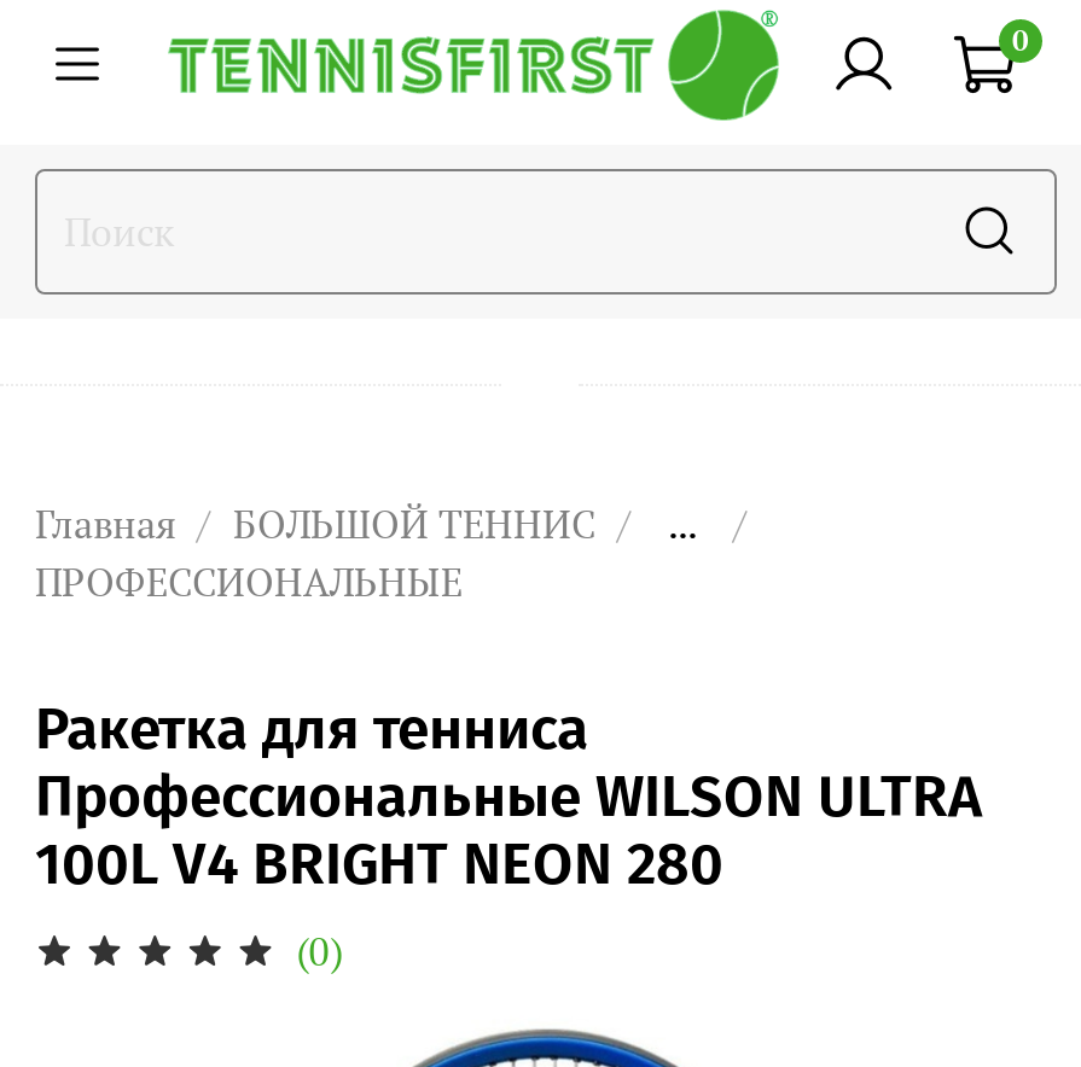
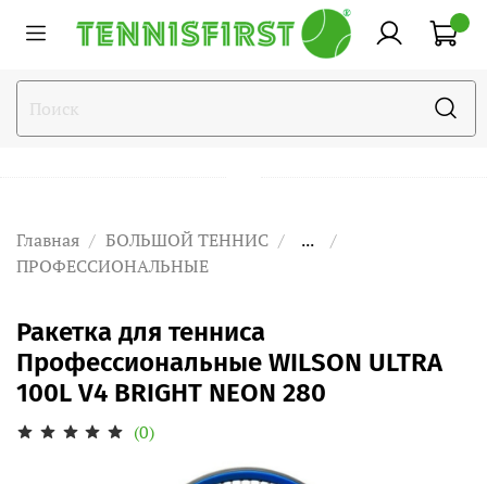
[1012,22,1029,58] 0 -> none

